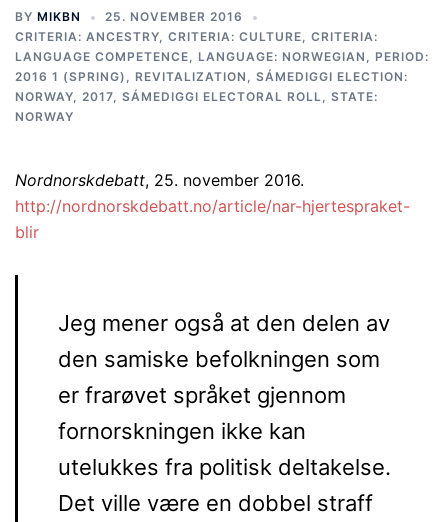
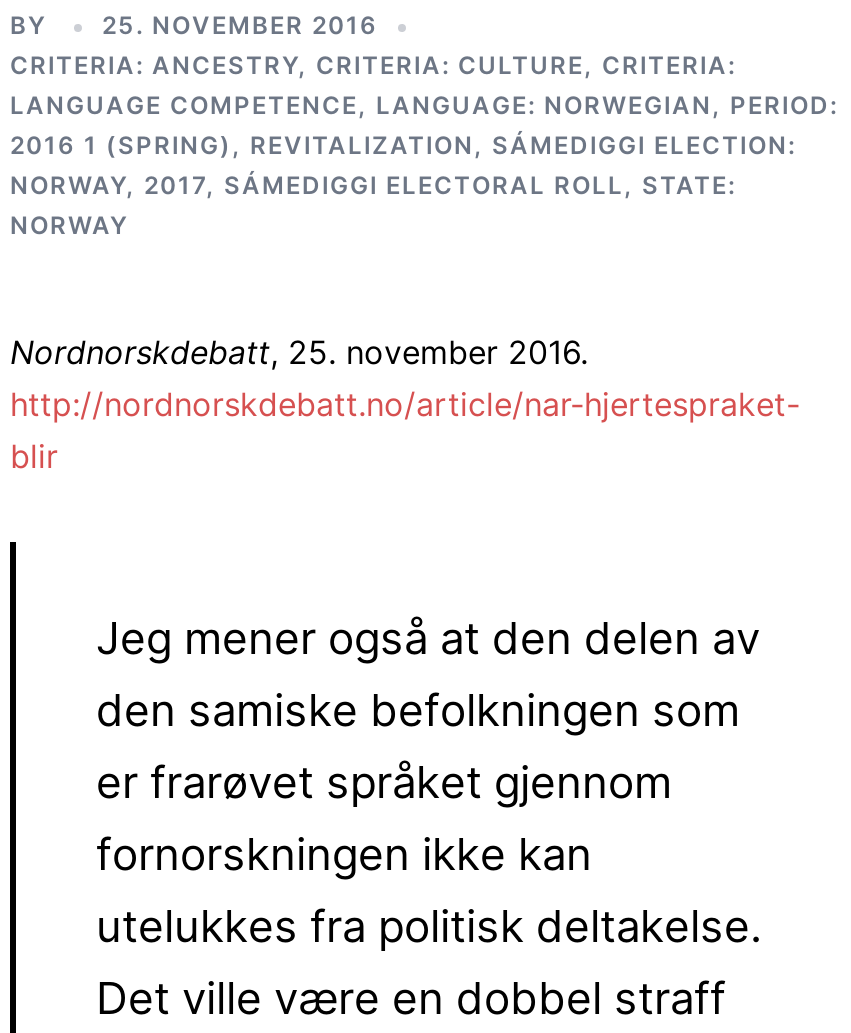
[15,9,81,24] BY MIKBN -> [10,10,54,40] BY

